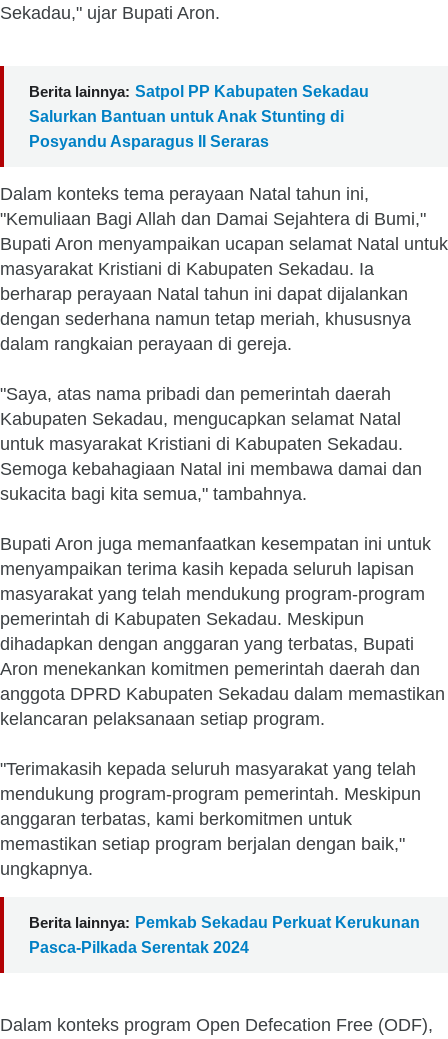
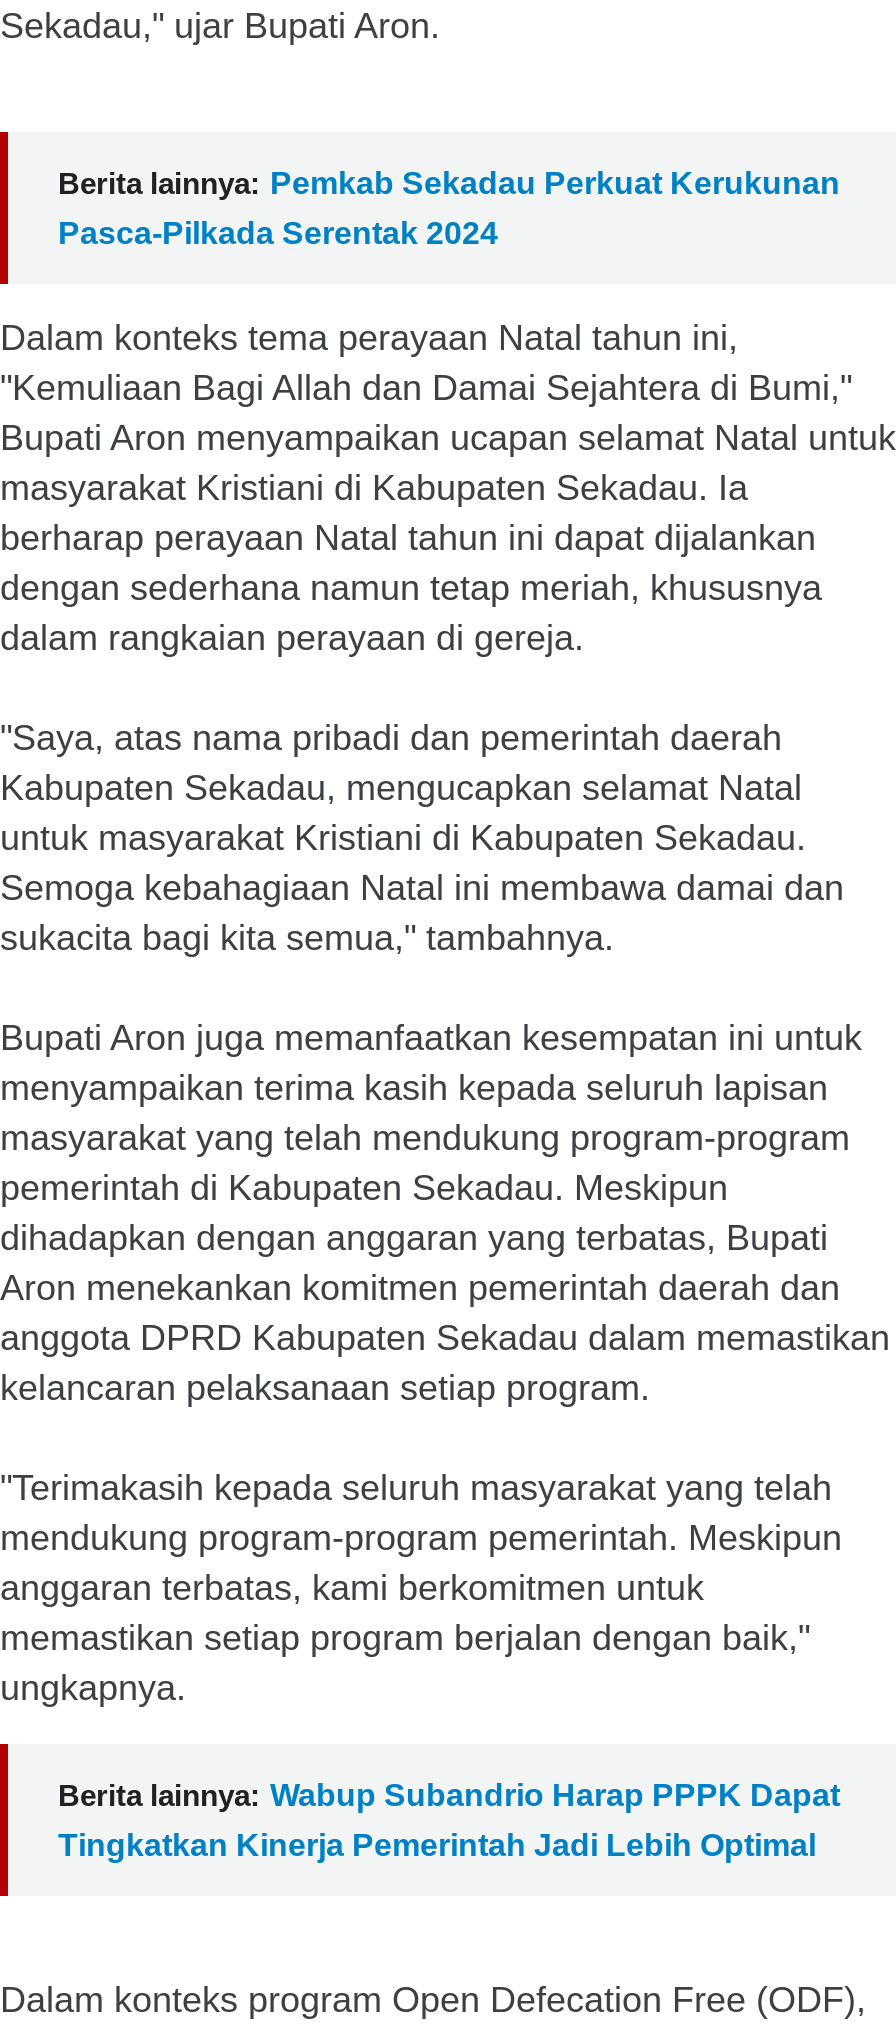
[29,83,369,150] Berita lainnya: Satpol PP Kabupaten Sekadau | Salurkan Bantuan untuk Anak Stunting di | Posyandu Asparagus II Seraras -> none
none -> [58,1778,840,1812] Berita lainnya: Wabup Subandrio Harap PPPK Dapat
none -> [58,1828,816,1862] Tingkatkan Kinerja Pemerintah Jadi Lebih Optimal
moved [29,914,420,931] -> [58,166,840,200]: Berita lainnya: Pemkab Sekadau Perkuat Kerukunan
moved [29,939,249,956] -> [58,216,498,250]: Pasca-Pilkada Serentak 2024

